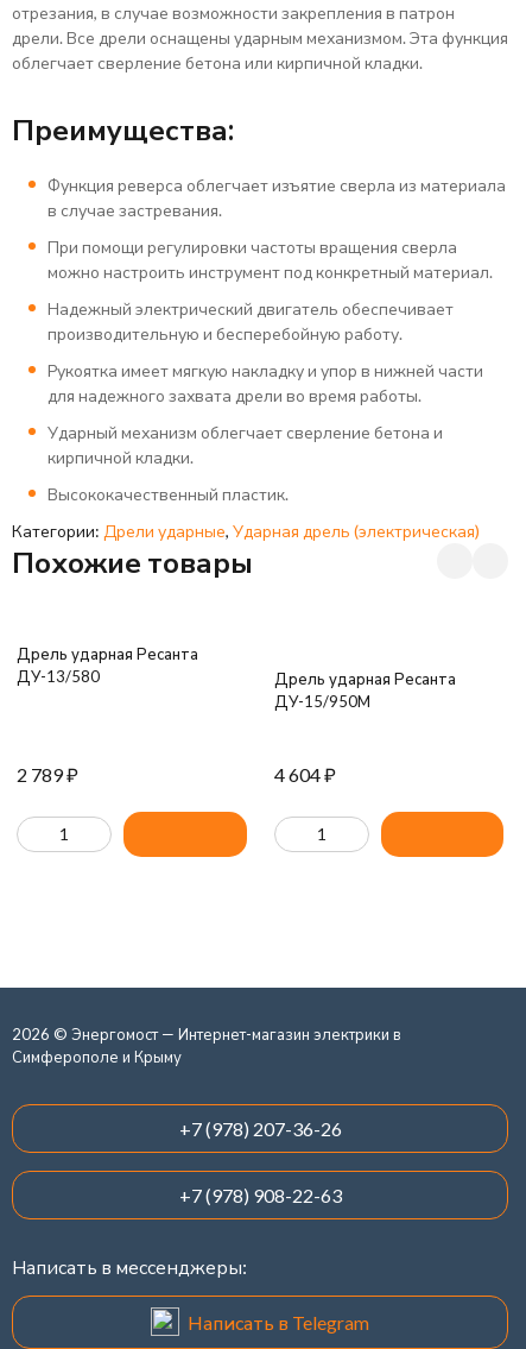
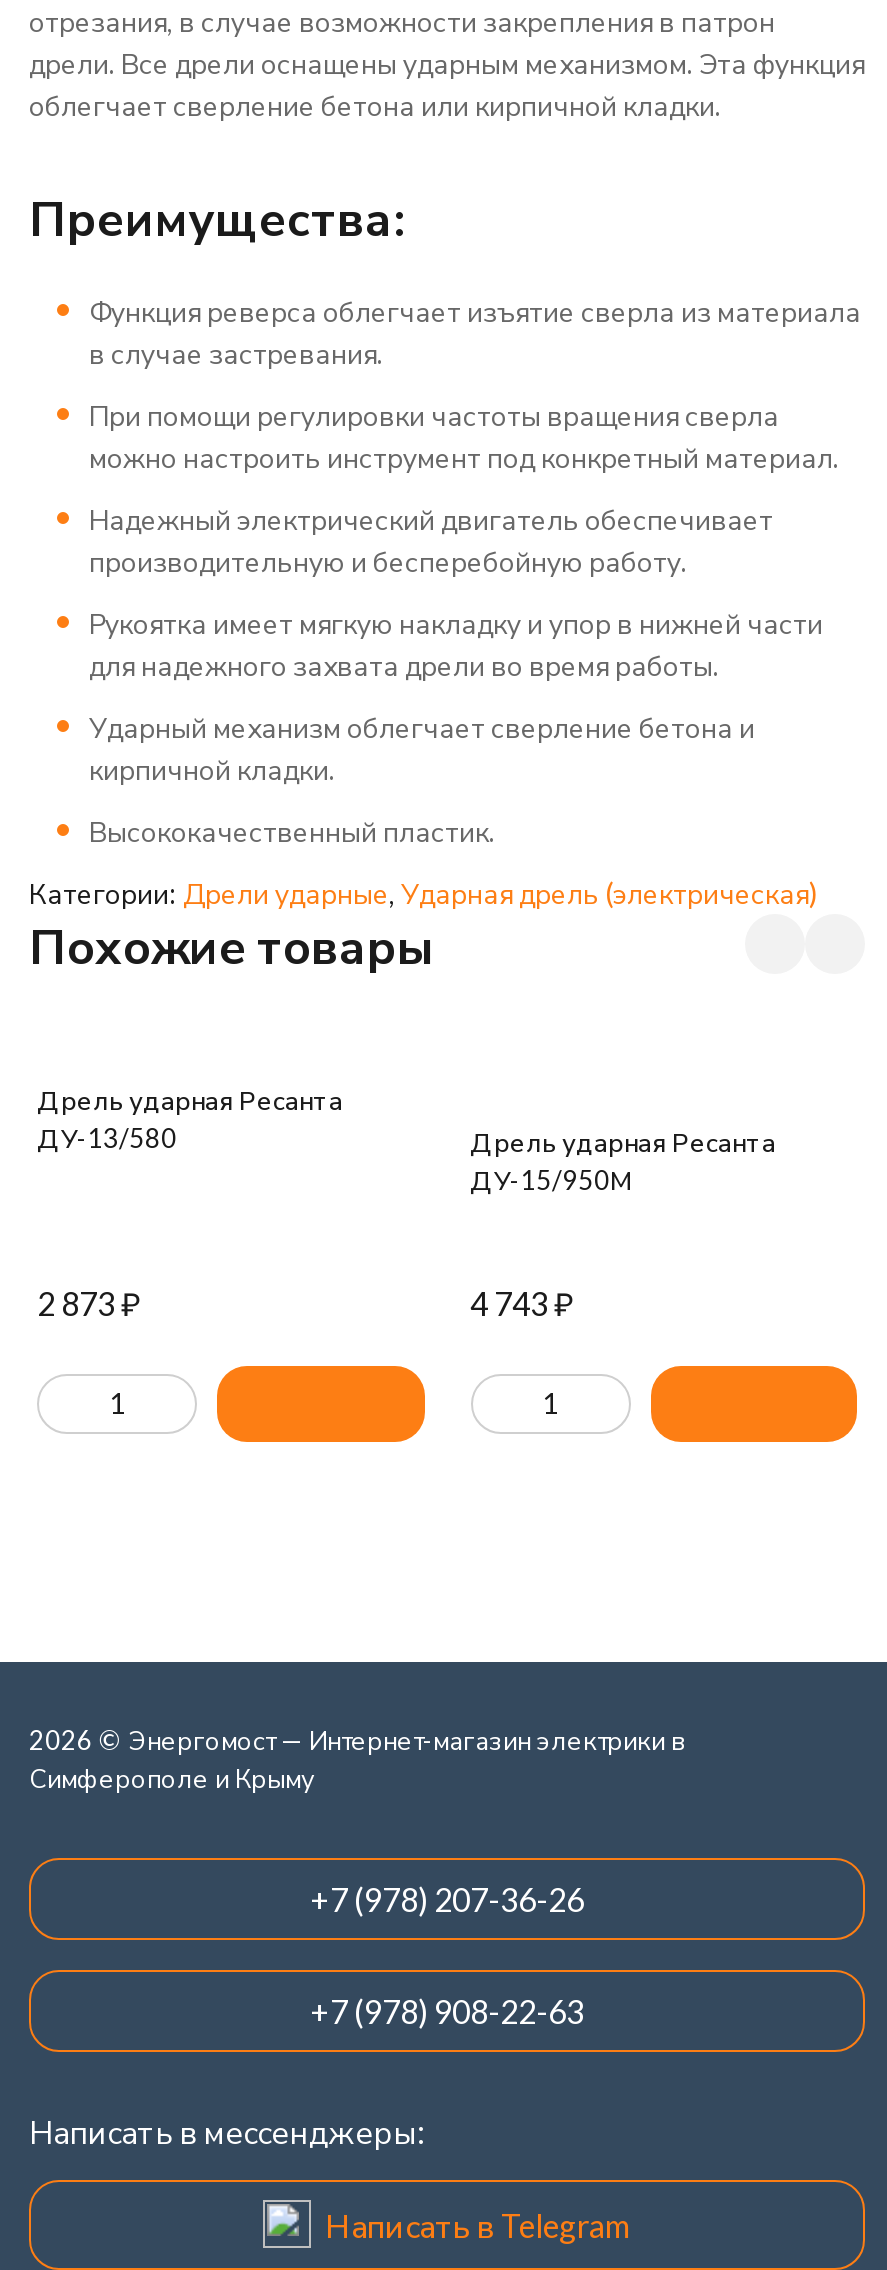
[17,762,78,785] 2 789 ₽ -> [37,1283,141,1321] 2 873 ₽
[274,762,335,785] 4 604 ₽ -> [470,1283,574,1321] 4 743 ₽

